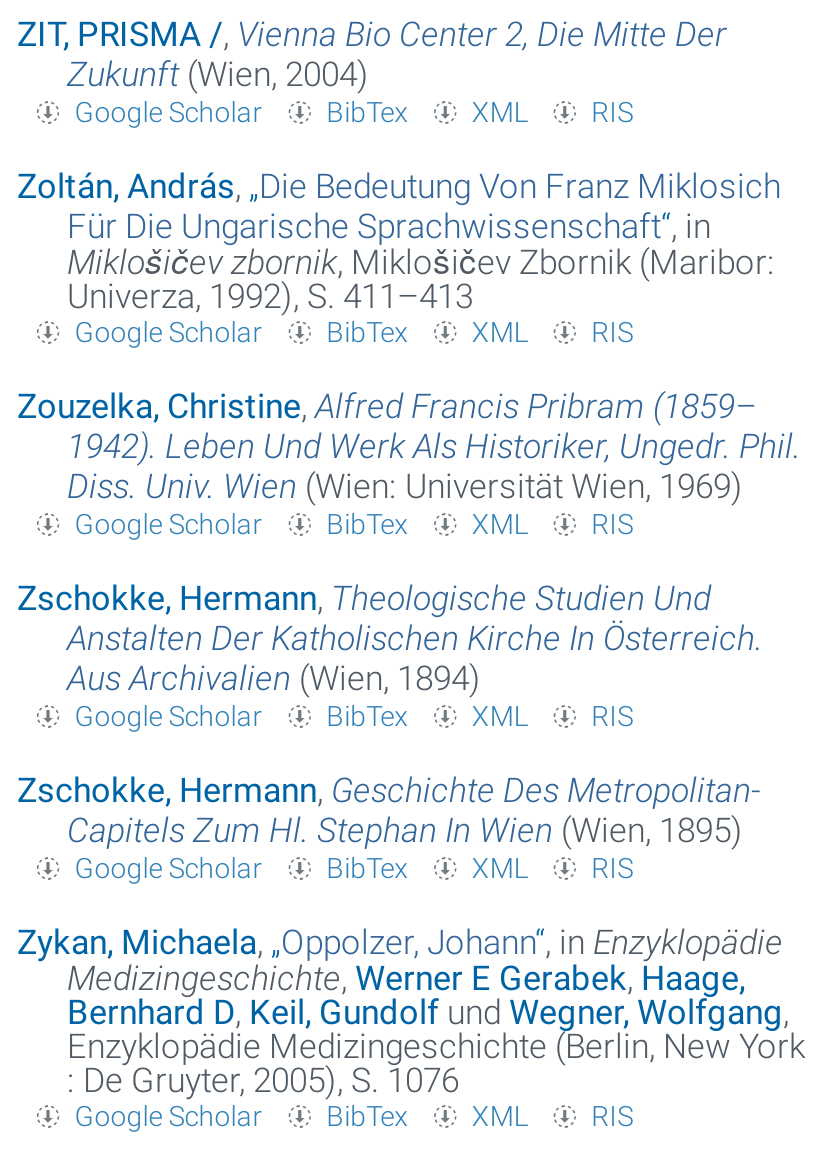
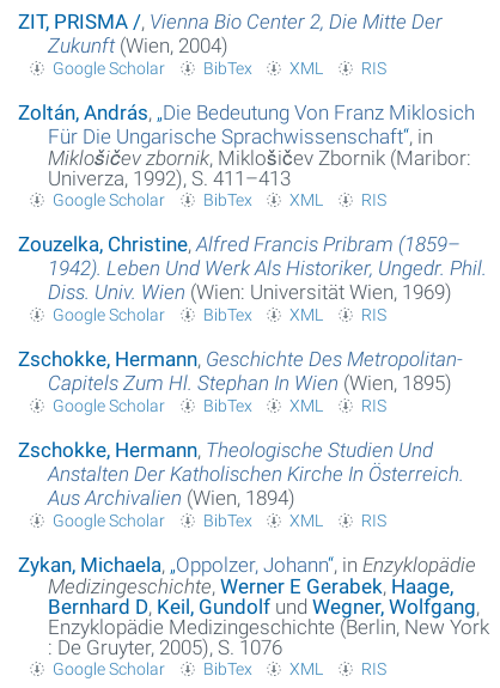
moved [17,577,763,697] -> [18,437,464,509]: Zschokke, Hermann, Theologische Studien Und | Anstalten Der Katholischen Kirche In Österreich. | Aus Archivalien (Wien, 1894)
moved [75,699,633,731] -> [52,396,386,415]: Google Scholar | BibTex | XML | RIS
moved [17,769,761,849] -> [18,347,463,394]: Zschokke, Hermann, Geschichte Des Metropolitan- | Capitels Zum Hl. Stephan In Wien (Wien, 1895)

